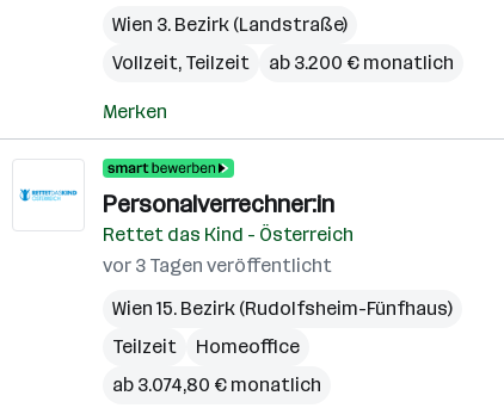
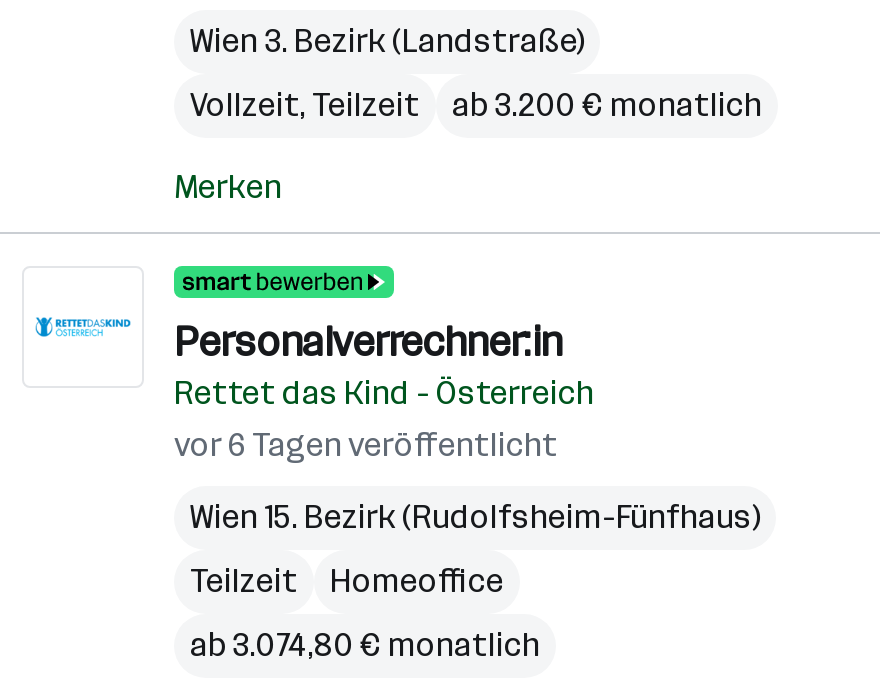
[103,254,332,277] vor 3 Tagen veröffentlicht -> [174,426,558,464] vor 6 Tagen veröffentlicht

